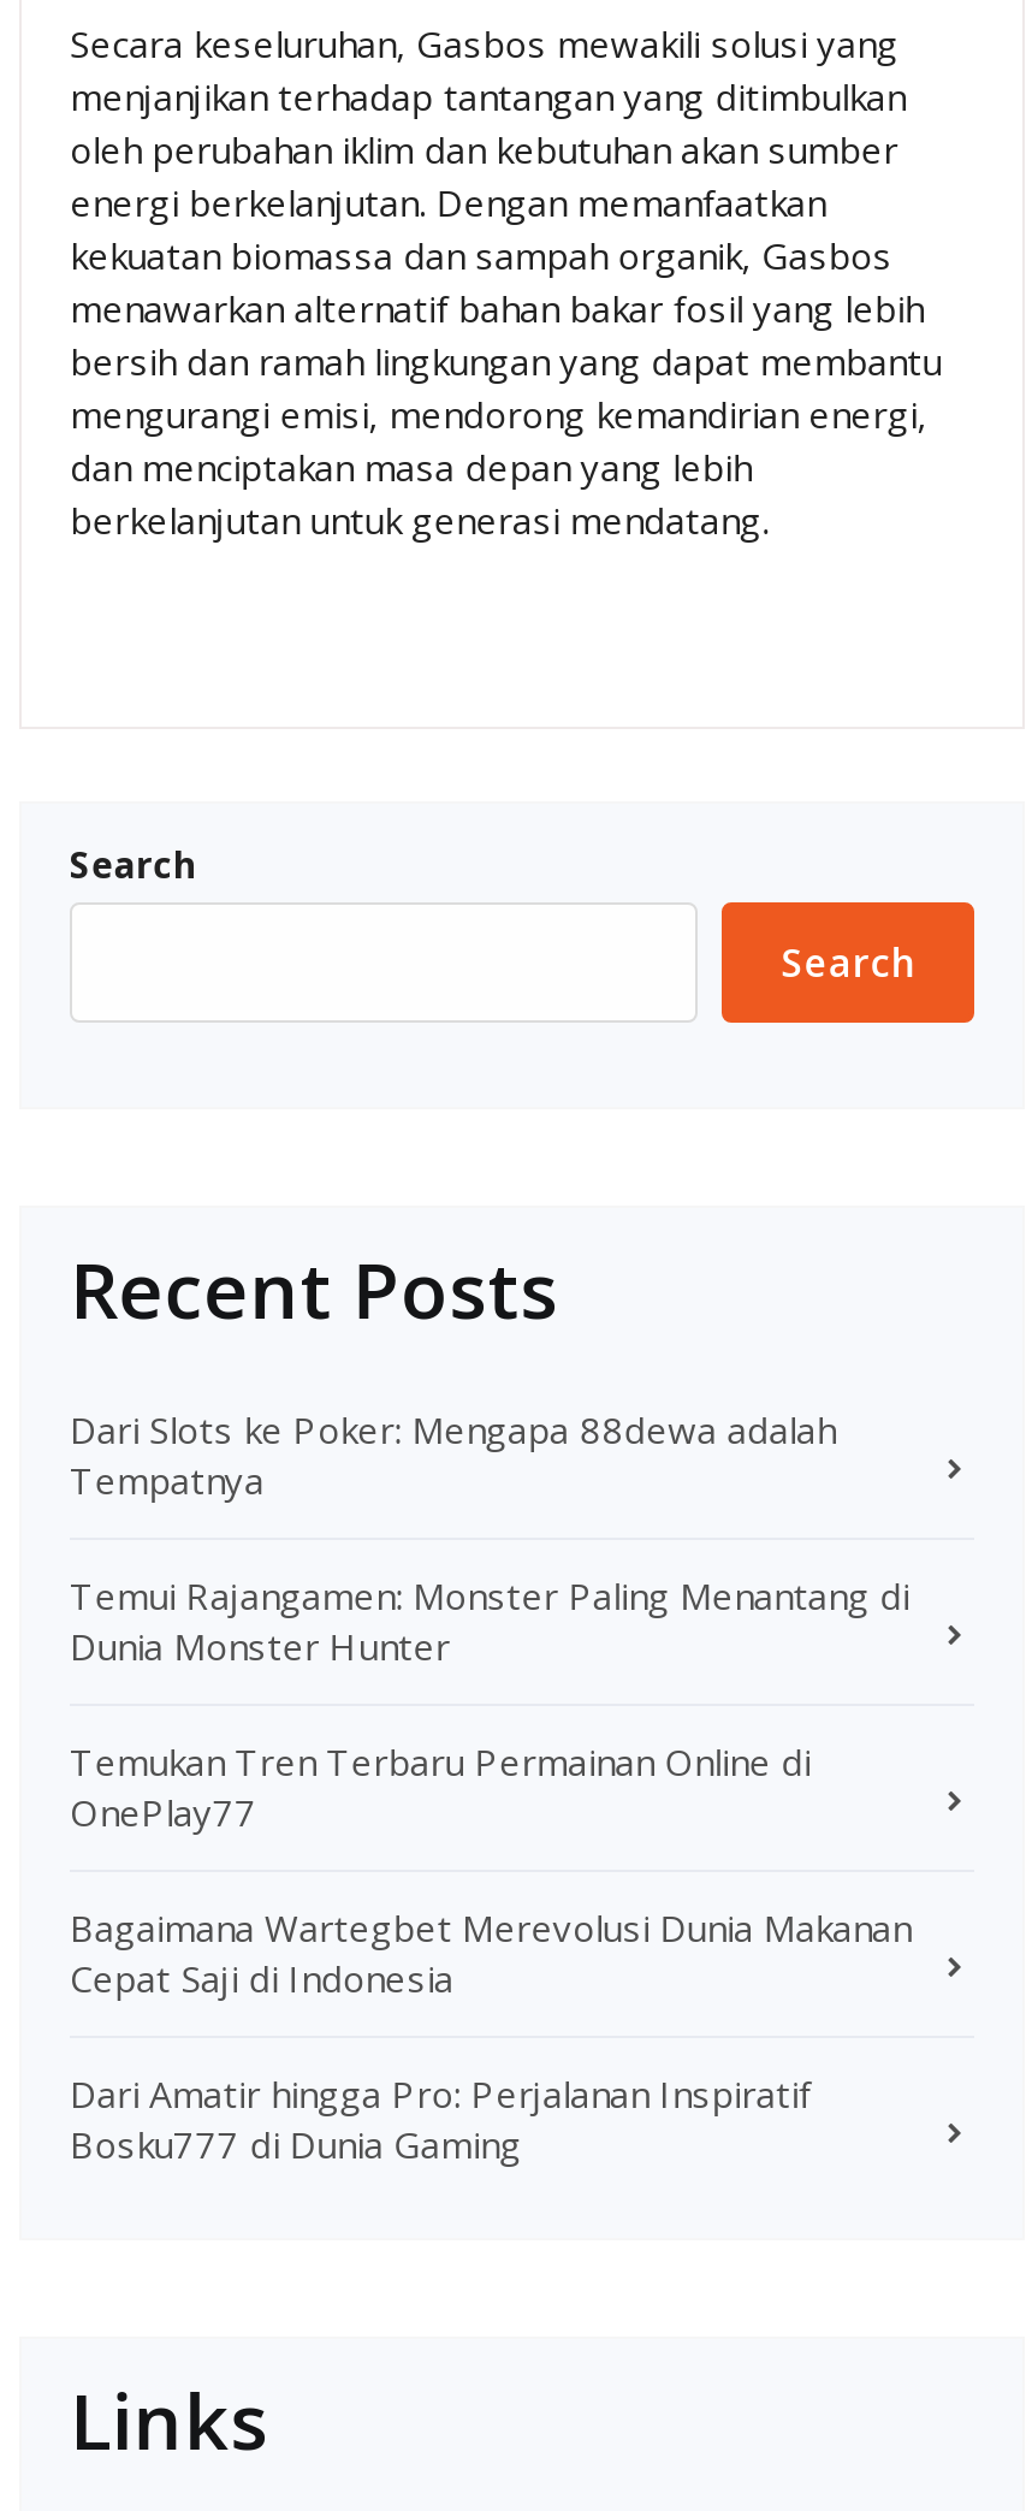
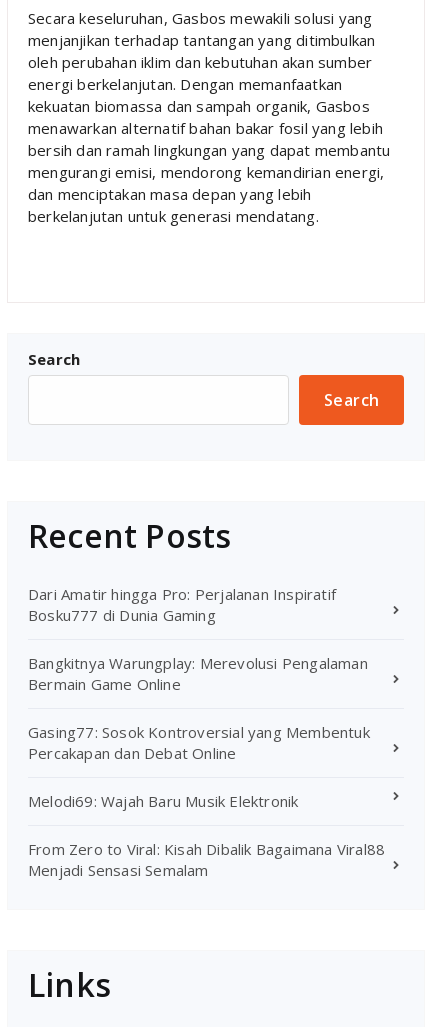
[70,1404,911,2001] Dari Slots ke Poker: Mengapa 88dewa adalah | Tempatnya | Temui Rajangamen: Monster Paling Menantang di | Dunia Monster Hunter | Temukan Tren Terbaru Permainan Online di | OnePlay77 | Bagaimana Wartegbet Merevolusi Dunia Makanan | Cepat Saji di Indonesia -> none
moved [70,2068,811,2167] -> [28,584,336,625]: Dari Amatir hingga Pro: Perjalanan Inspiratif | Bosku777 di Dunia Gaming
none -> [28,653,385,880] Bangkitnya Warungplay: Merevolusi Pengalaman | Bermain Game Online | Gasing77: Sosok Kontroversial yang Membentuk | Percakapan dan Debat Online | Melodi69: Wajah Baru Musik Elektronik | From Zero to Viral: Kisah Dibalik Bagaimana Viral88 | Menjadi Sensasi Semalam

